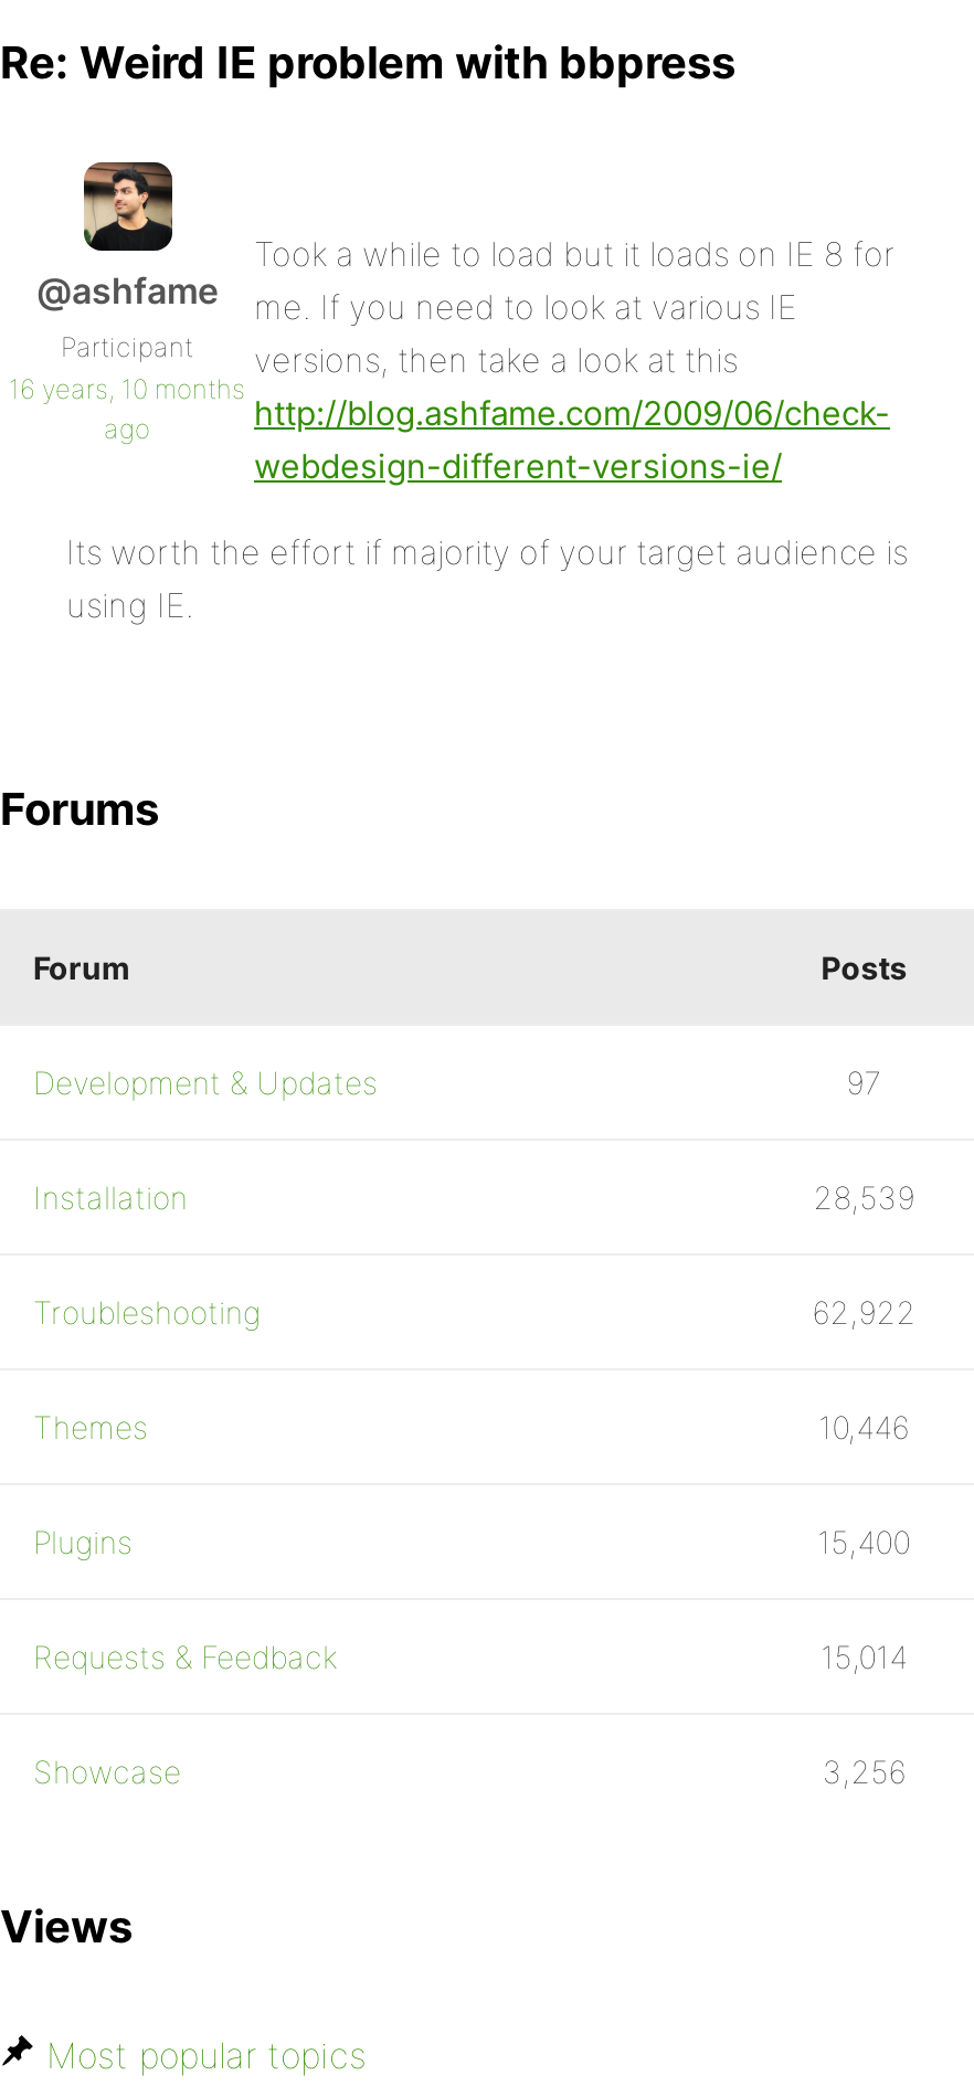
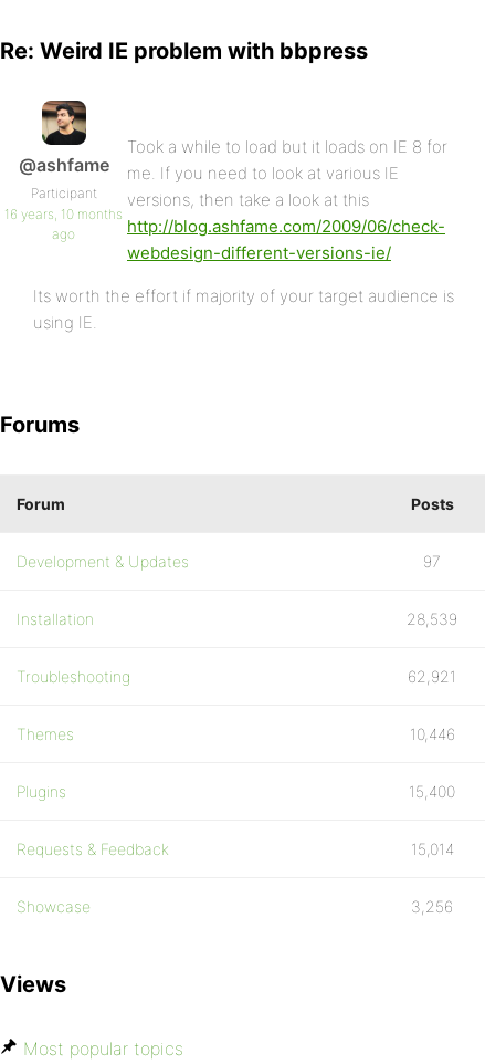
[812,1293,916,1331] 62,922 -> [408,667,456,686] 62,921

